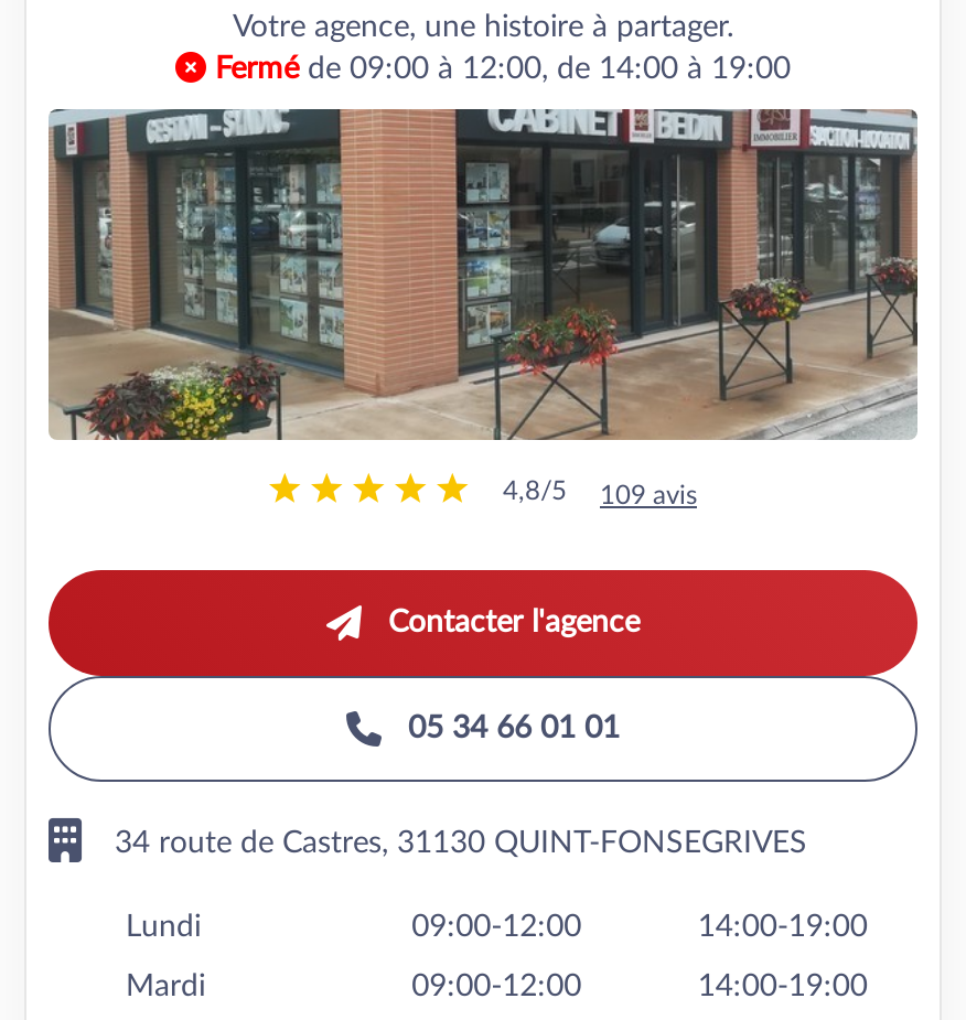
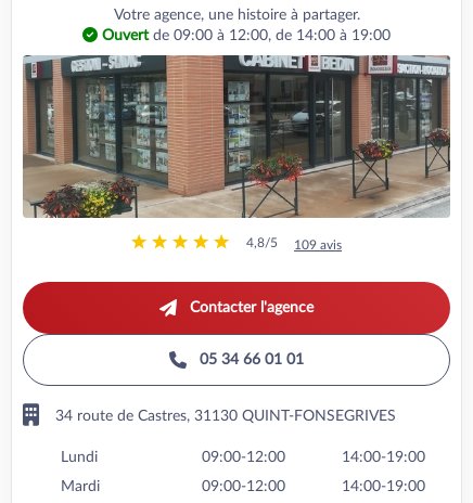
[206,54,791,85] Fermé de 09:00 à 12:00, de 14:00 à 19:00 -> [98,28,391,43] Ouvert de 09:00 à 12:00, de 14:00 à 19:00

